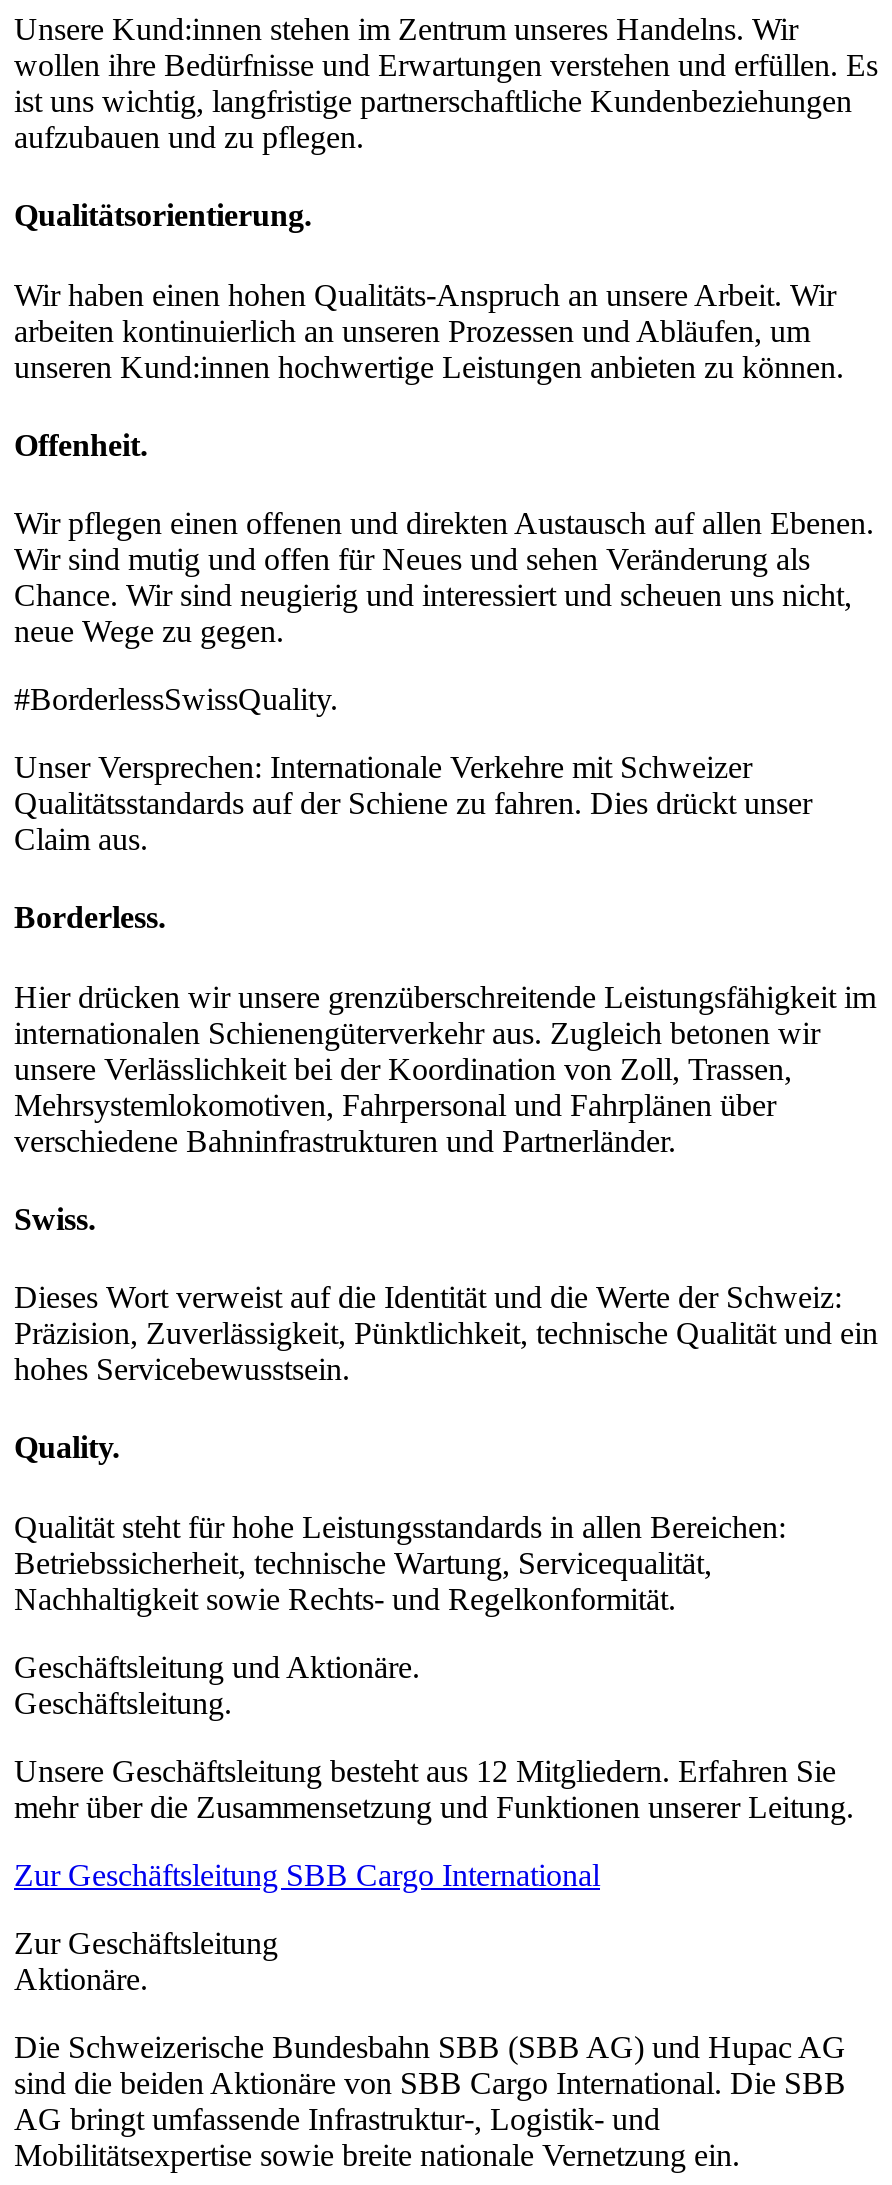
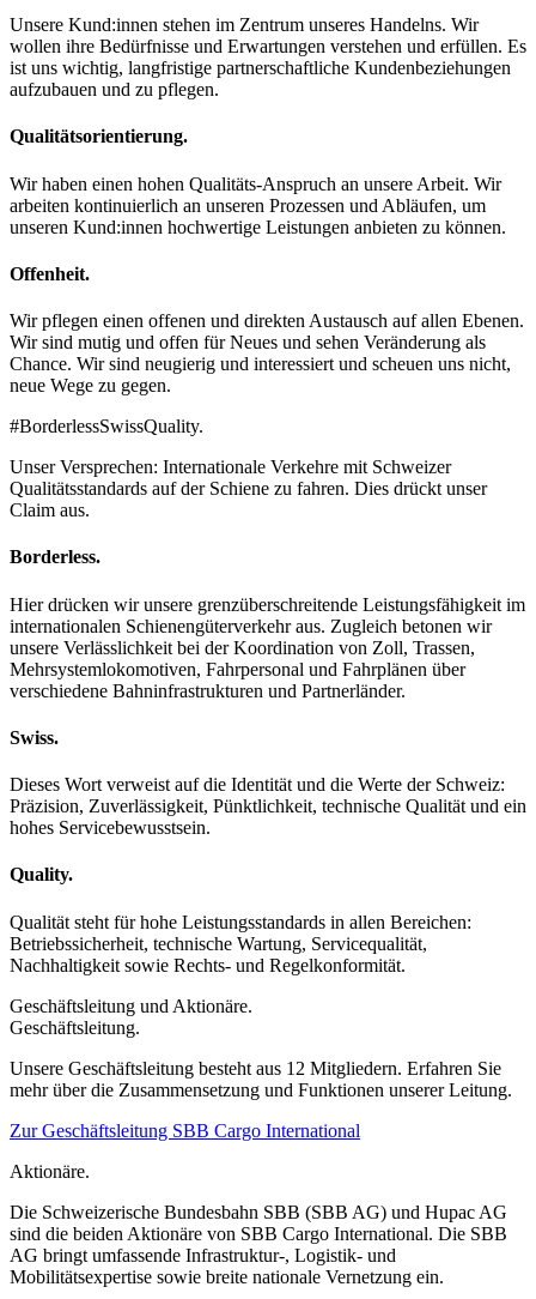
[14,1925,278,1959] Zur Geschäftsleitung -> none

